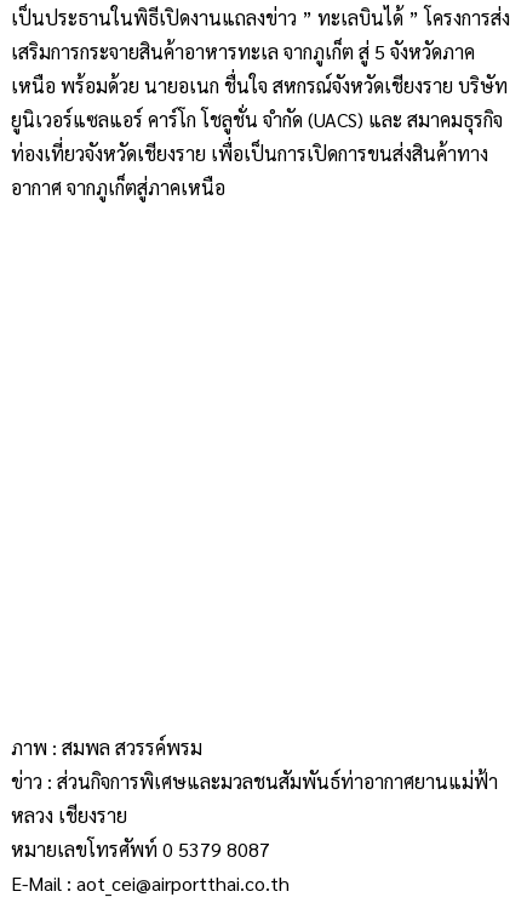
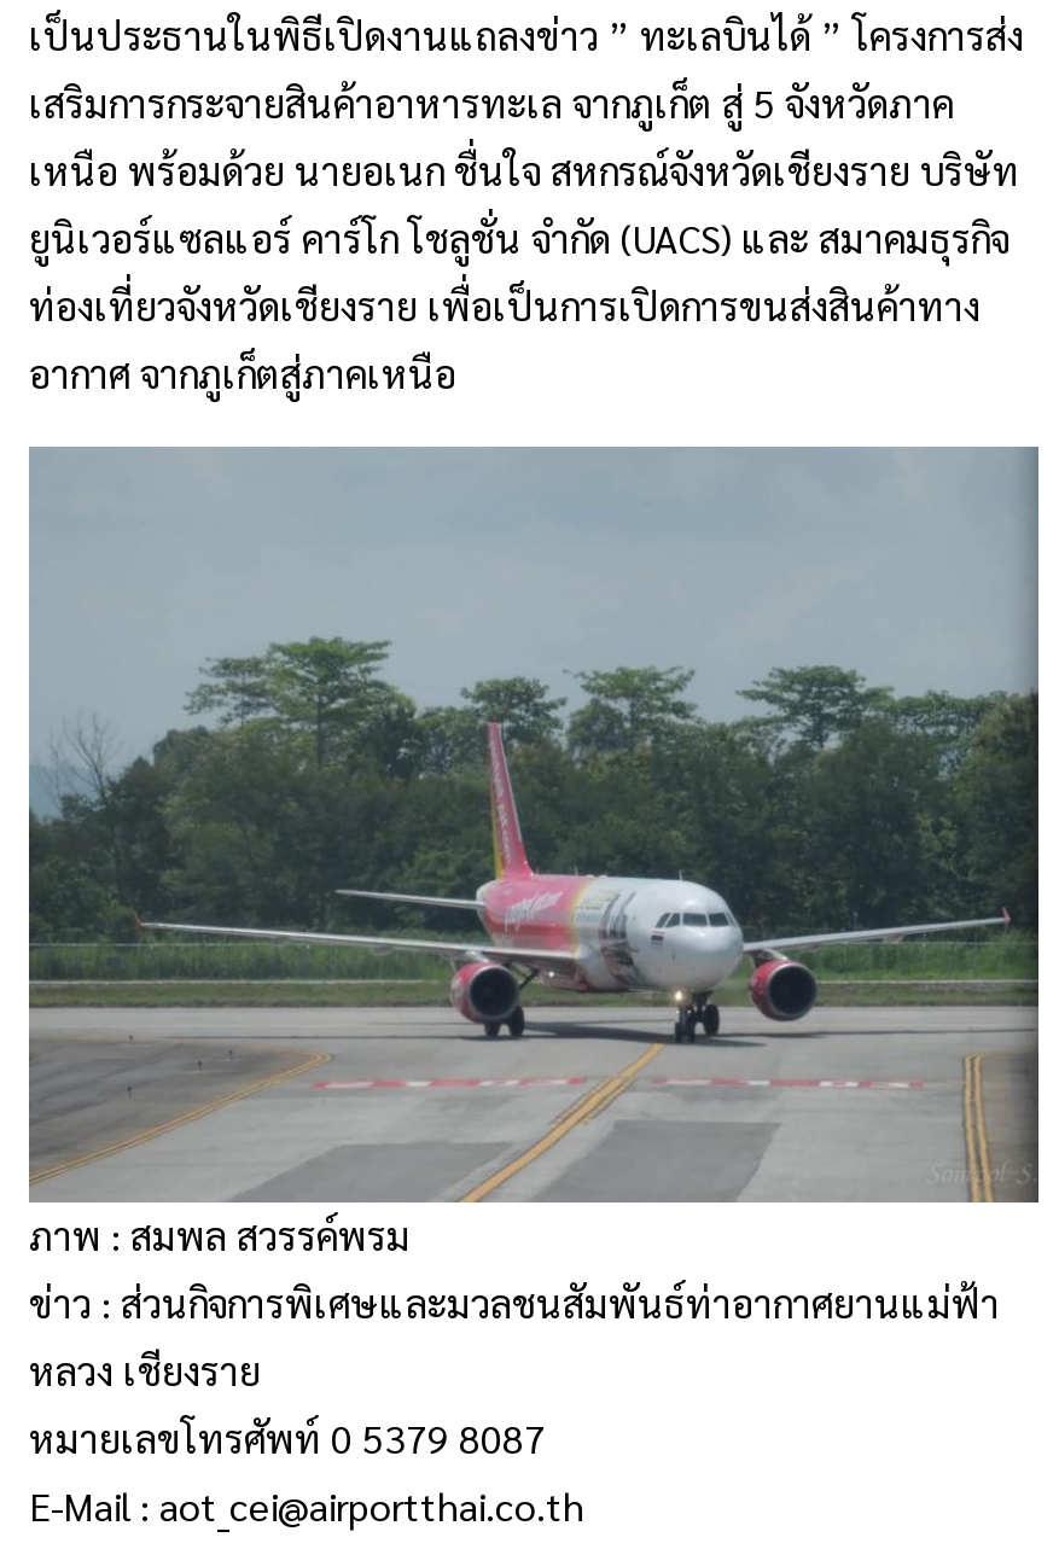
none -> [27,444,1041,1205] [image]

